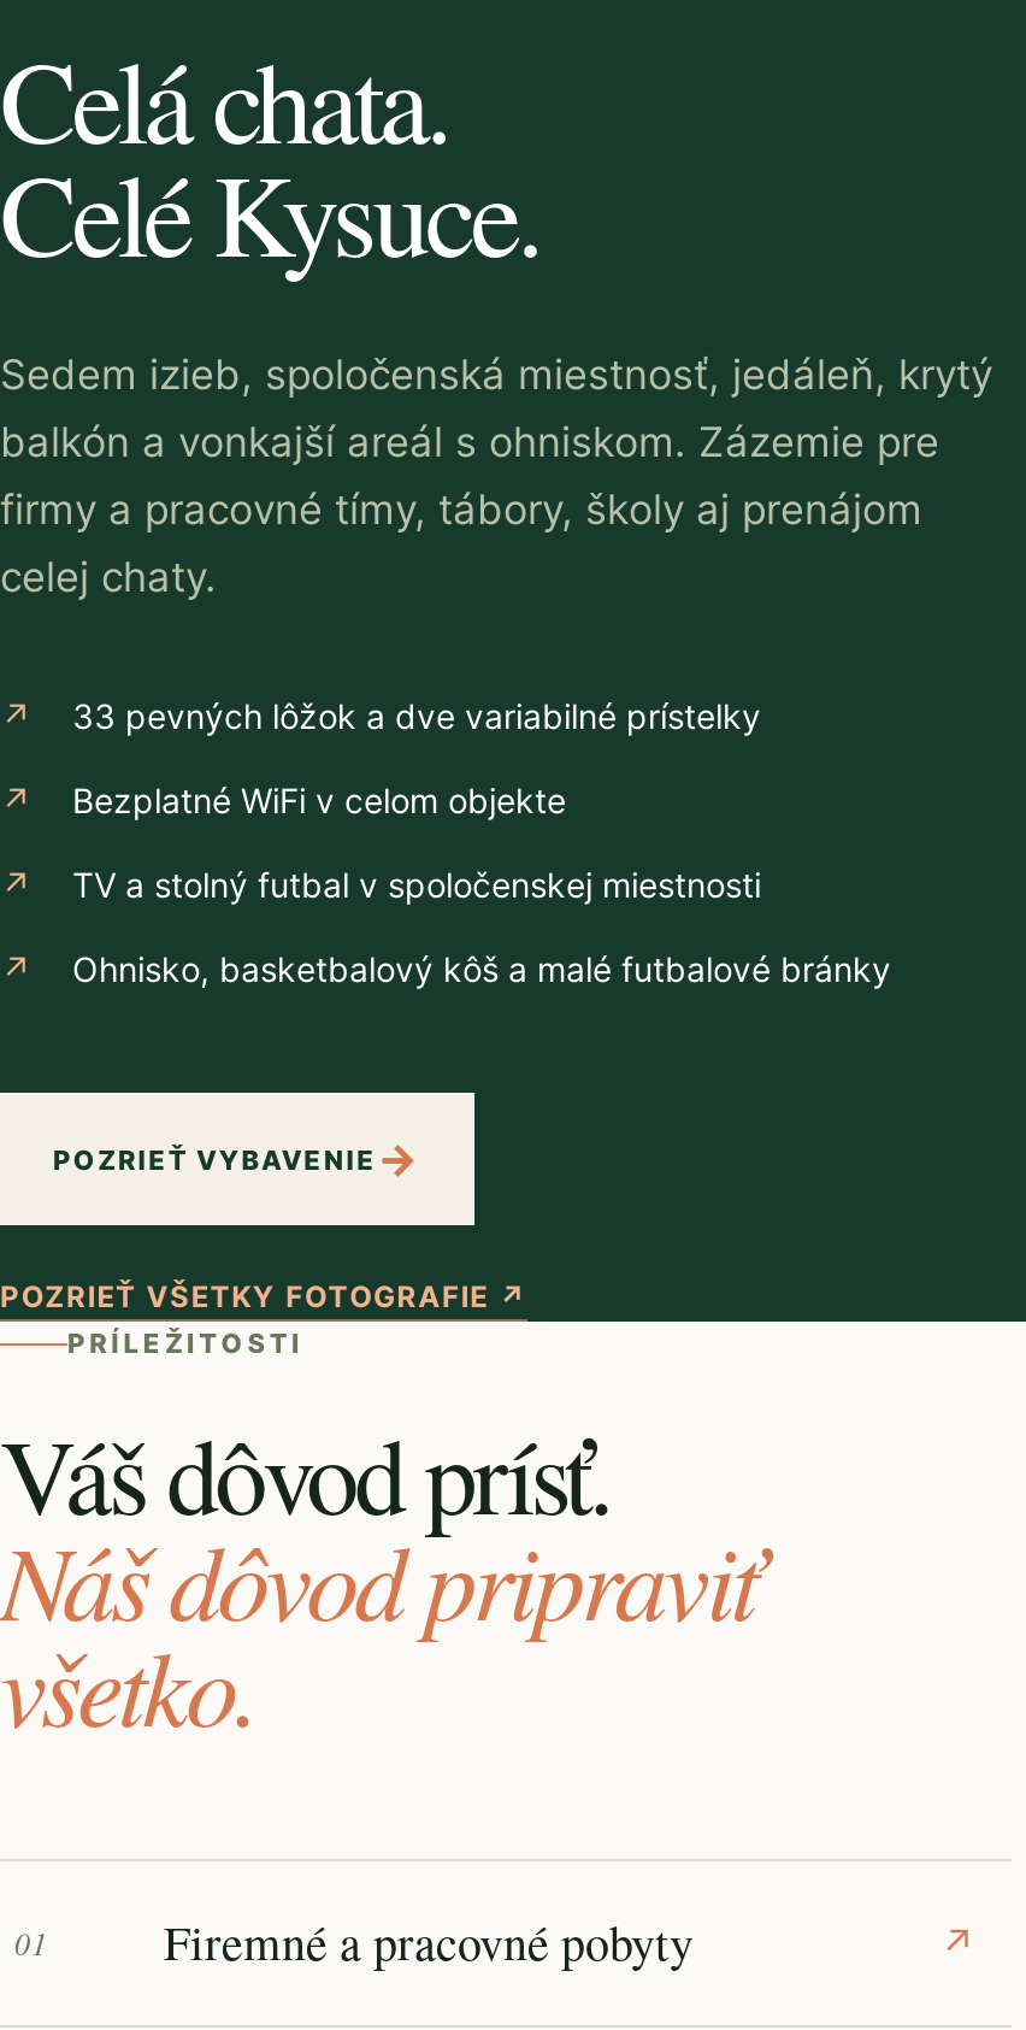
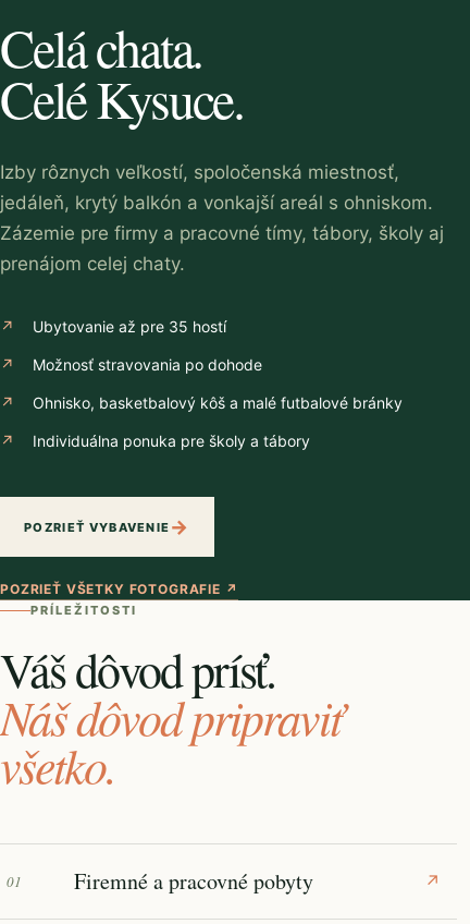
[0,351,992,905] Sedem izieb, spoločenská miestnosť, jedáleň, krytý | balkón a vonkajší areál s ohniskom. Zázemie pre | firmy a pracovné tímy, tábory, školy aj prenájom | celej chaty. | 33 pevných lôžok a dve variabilné prístelky | Bezplatné WiFi v celom objekte | TV a stolný futbal v spoločenskej miestnosti -> [0,161,444,374] Izby rôznych veľkostí, spoločenská miestnosť, | jedáleň, krytý balkón a vonkajší areál s ohniskom. | Zázemie pre firmy a pracovné tímy, tábory, školy aj | prenájom celej chaty. | Ubytovanie až pre 35 hostí | Možnosť stravovania po dohode
moved [72,948,891,989] -> [33,393,403,412]: Ohnisko, basketbalový kôš a malé futbalové bránky
none -> [33,431,310,450] Individuálna ponuka pre školy a tábory

